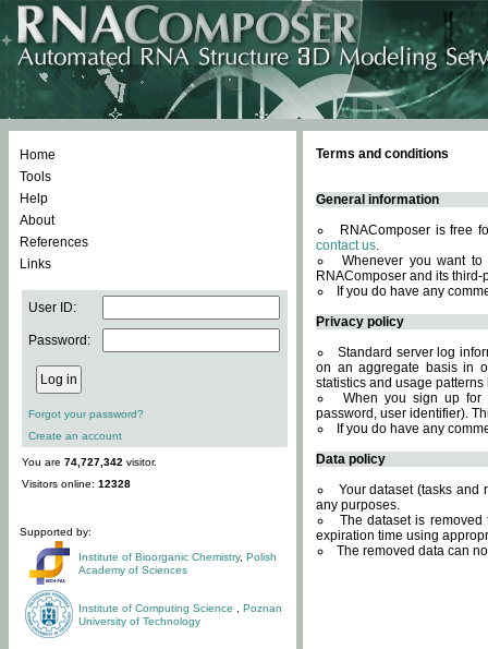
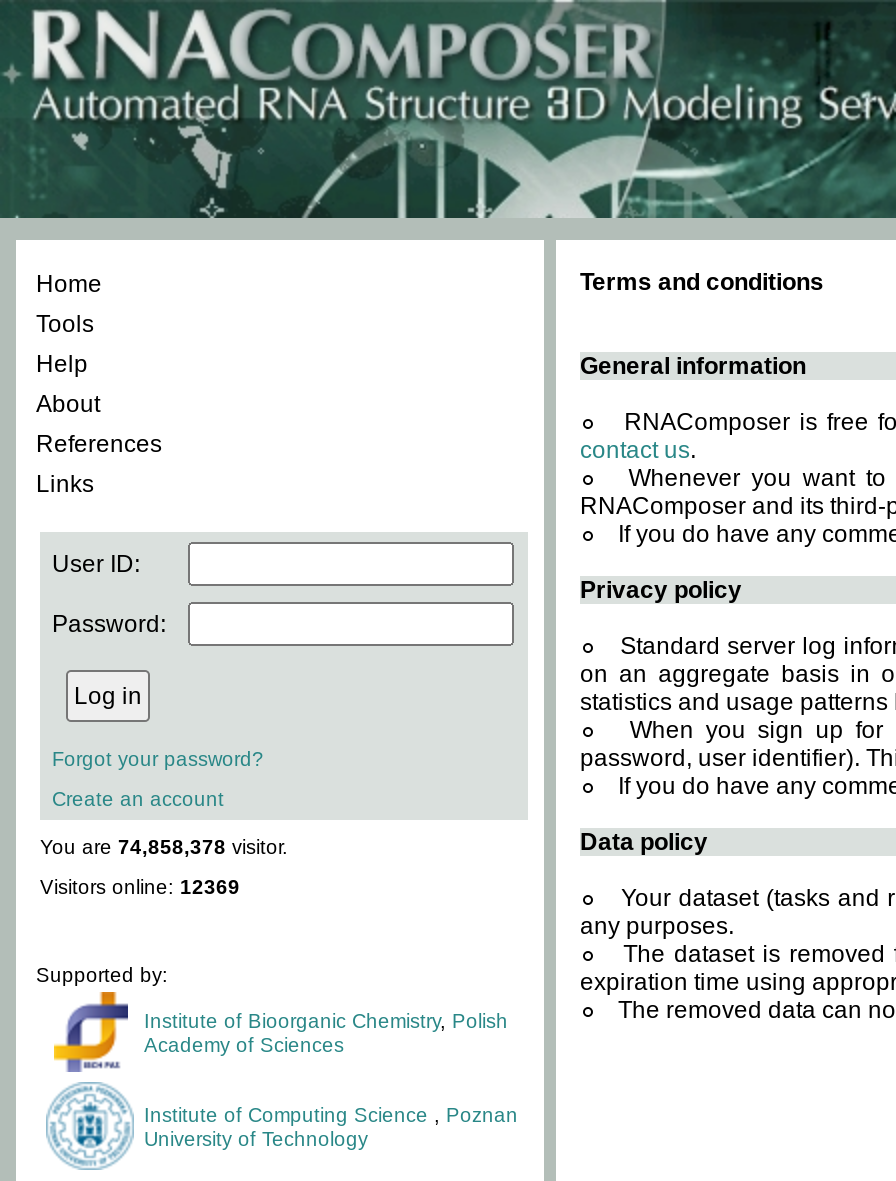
[22,456,157,468] You are 74,727,342 visitor. -> [40,836,288,858] You are 74,858,378 visitor.
[22,478,131,490] Visitors online: 12328 -> [40,876,240,898] Visitors online: 12369

